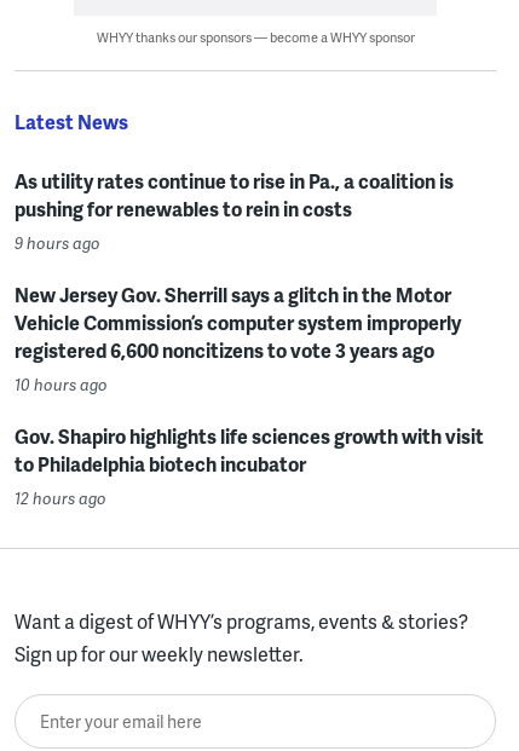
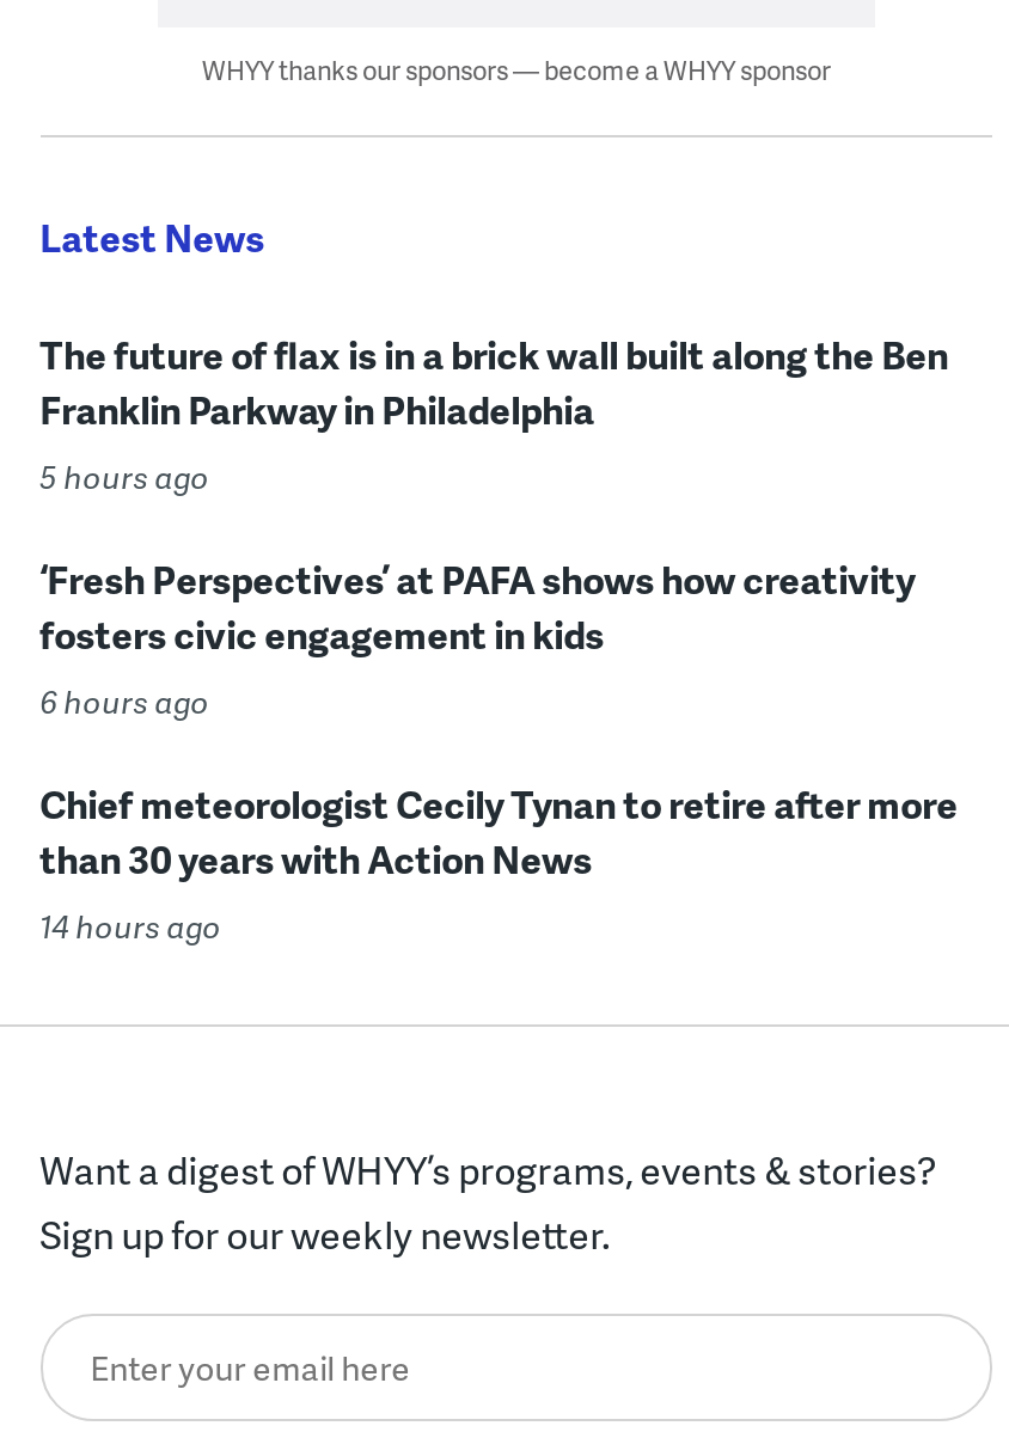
[14,167,453,254] As utility rates continue to rise in Pa., a coalition is | pushing for renewables to rein in costs | 9 hours ago -> [40,327,948,499] The future of flax is in a brick wall built along the Ben | Franklin Parkway in Philadelphia | 5 hours ago
[14,281,460,396] New Jersey Gov. Sherrill says a glitch in the Motor | Vehicle Commission’s computer system improperly | registered 6,600 noncitizens to vote 3 years ago | 10 hours ago -> [40,552,915,724] ‘Fresh Perspectives’ at PAFA shows how creativity | fosters civic engagement in kids | 6 hours ago
[14,422,483,509] Gov. Shapiro highlights life sciences growth with visit | to Philadelphia biotech incubator | 12 hours ago -> [40,776,958,949] Chief meteorologist Cecily Tynan to retire after more | than 30 years with Action News | 14 hours ago

